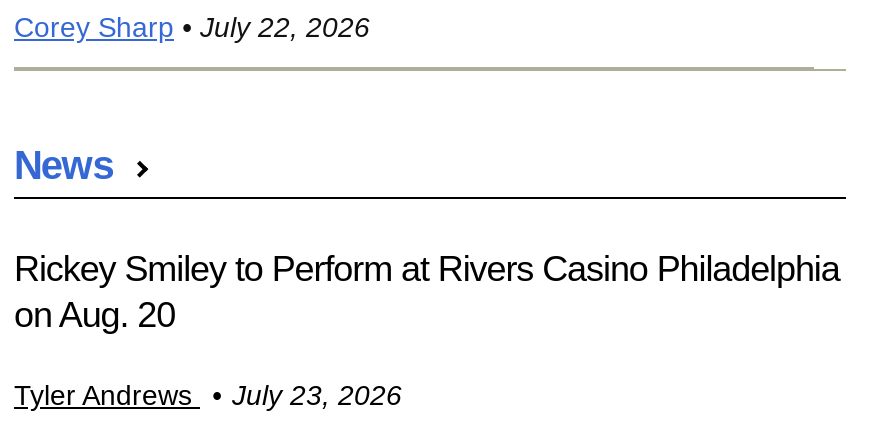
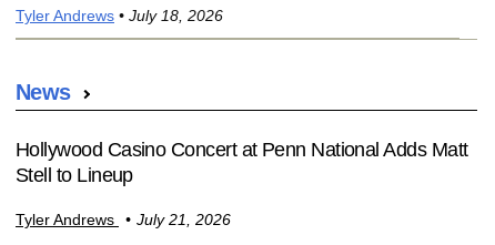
[14,11,370,43] Corey Sharp • July 22, 2026 -> [16,7,223,24] Tyler Andrews • July 18, 2026
[14,249,840,335] Rickey Smiley to Perform at Rivers Casino Philadelphia | on Aug. 20 -> [16,139,468,186] Hollywood Casino Concert at Penn National Adds Matt | Stell to Lineup
[14,379,402,411] Tyler Andrews July 23, 2026 -> [16,211,231,228] Tyler Andrews July 21, 2026

